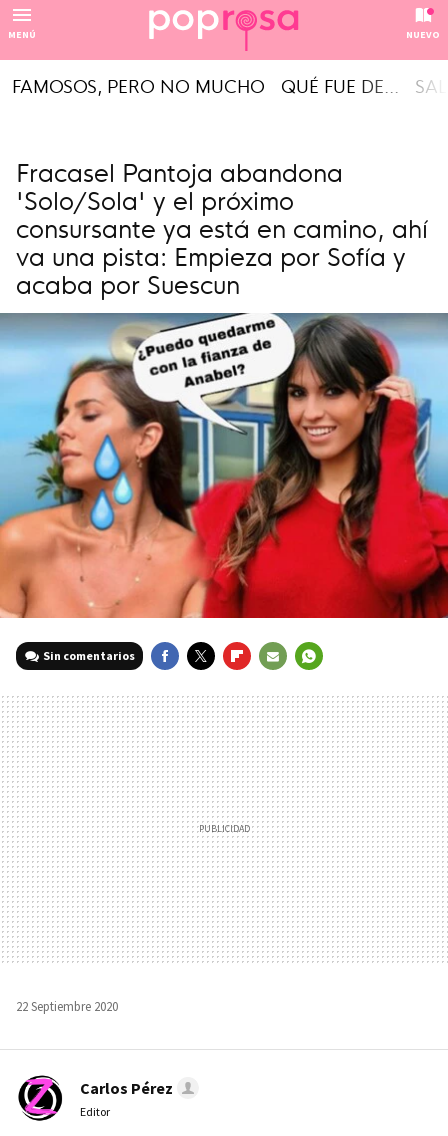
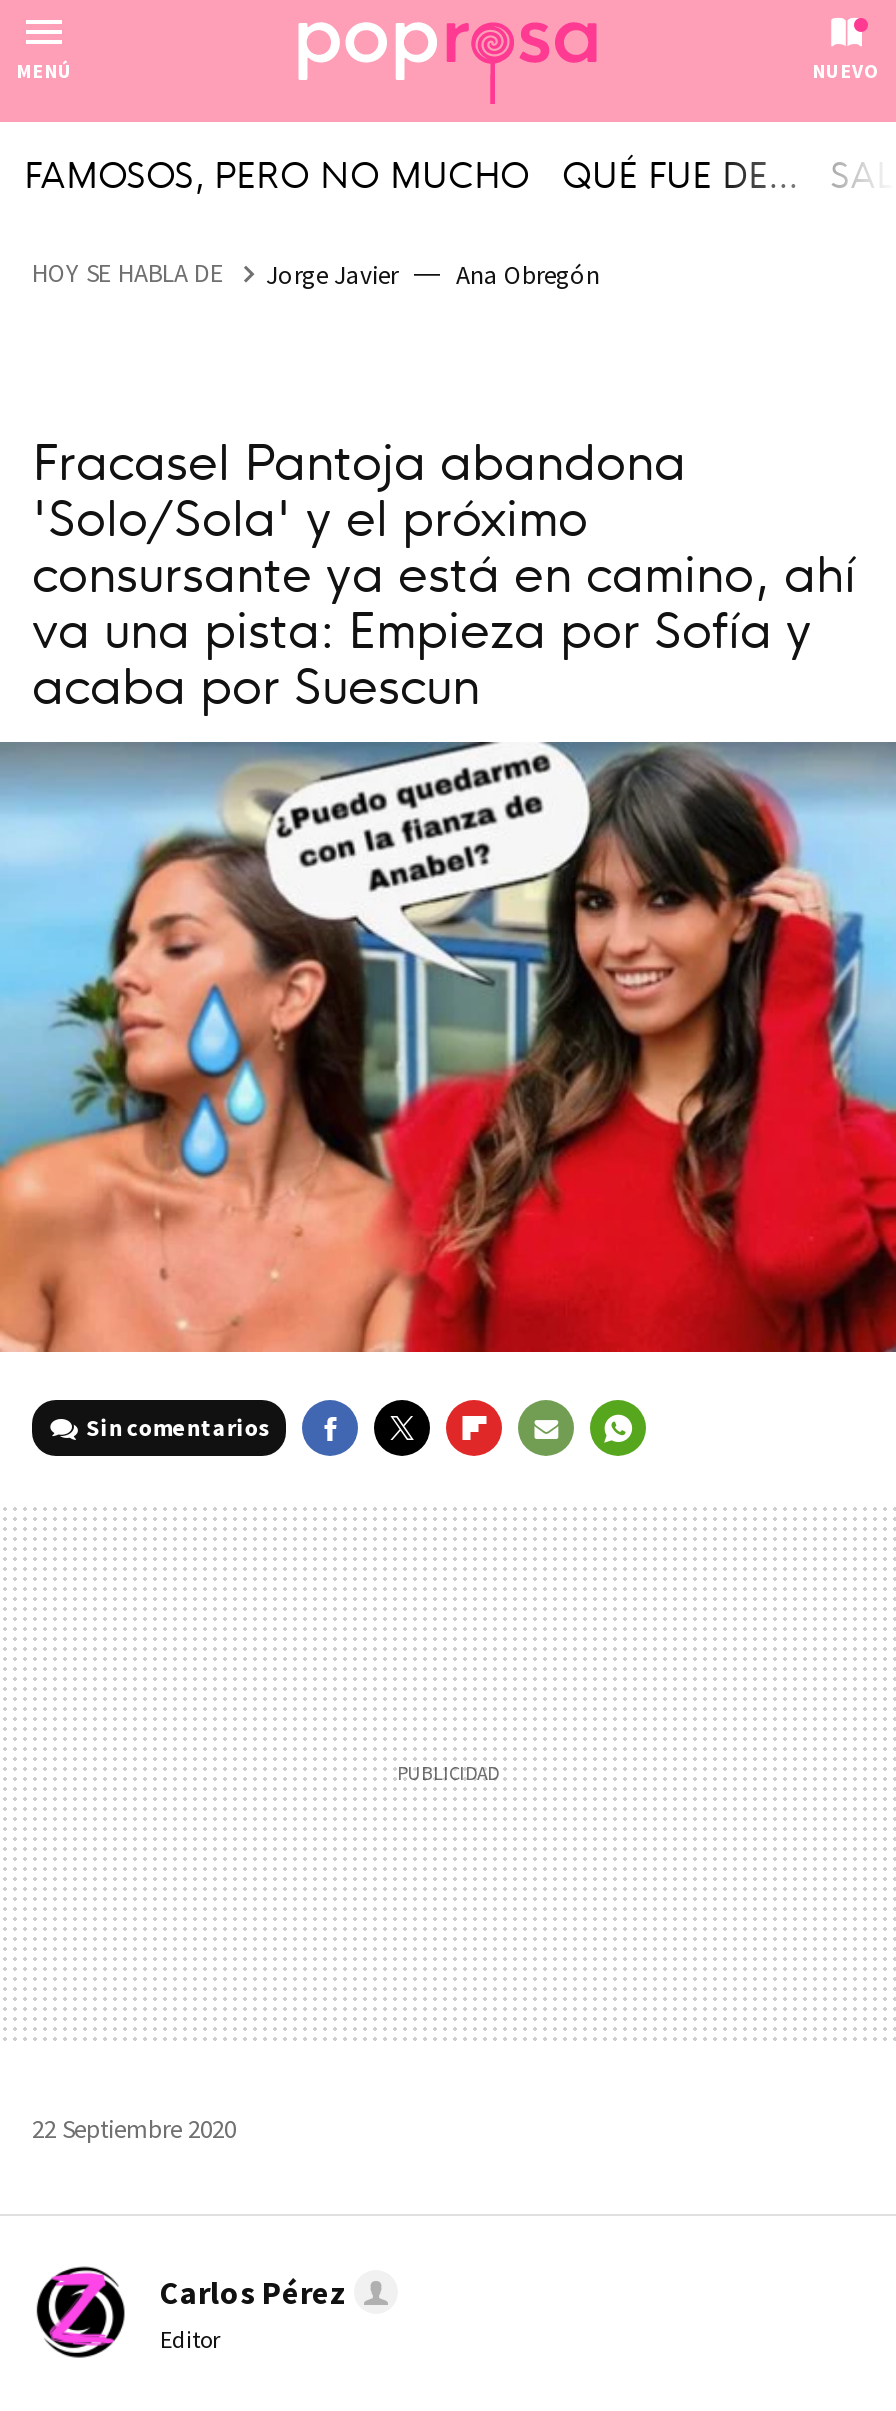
none -> [32,256,600,291] HOY SE HABLA DE | Jorge Javier | Ana Obregón

